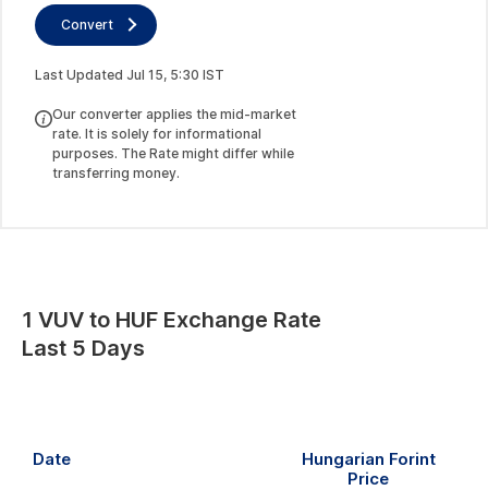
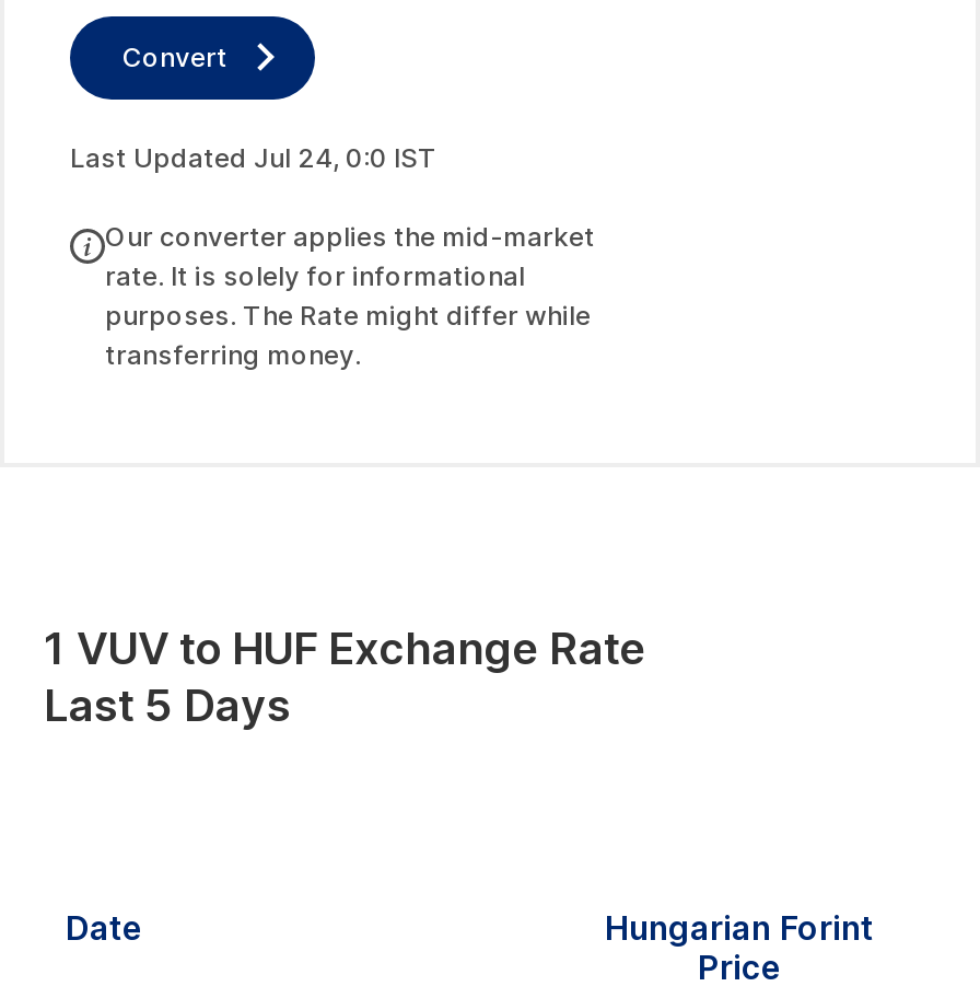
[35,66,224,82] Last Updated Jul 15, 5:30 IST -> [70,140,437,173] Last Updated Jul 24, 0:0 IST

